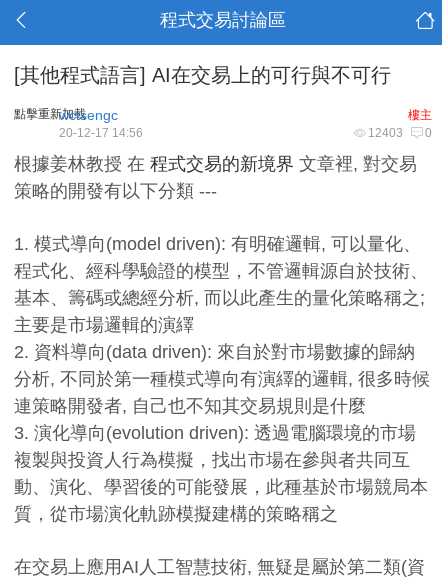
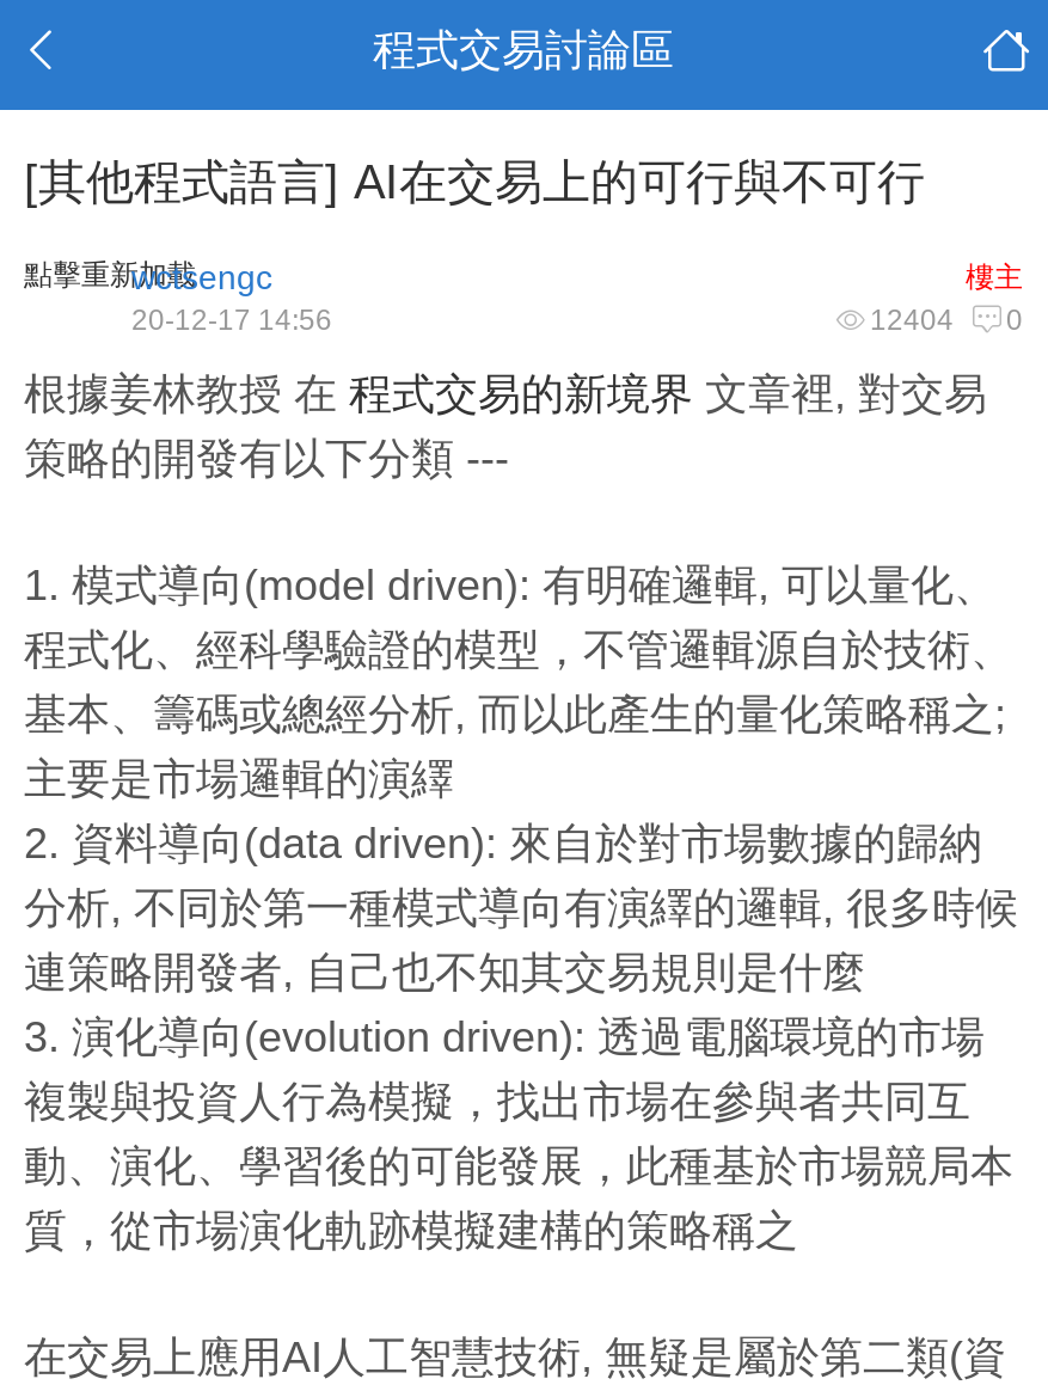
[368,126,432,140] 12403 0 -> [870,304,1023,337] 12404 0

